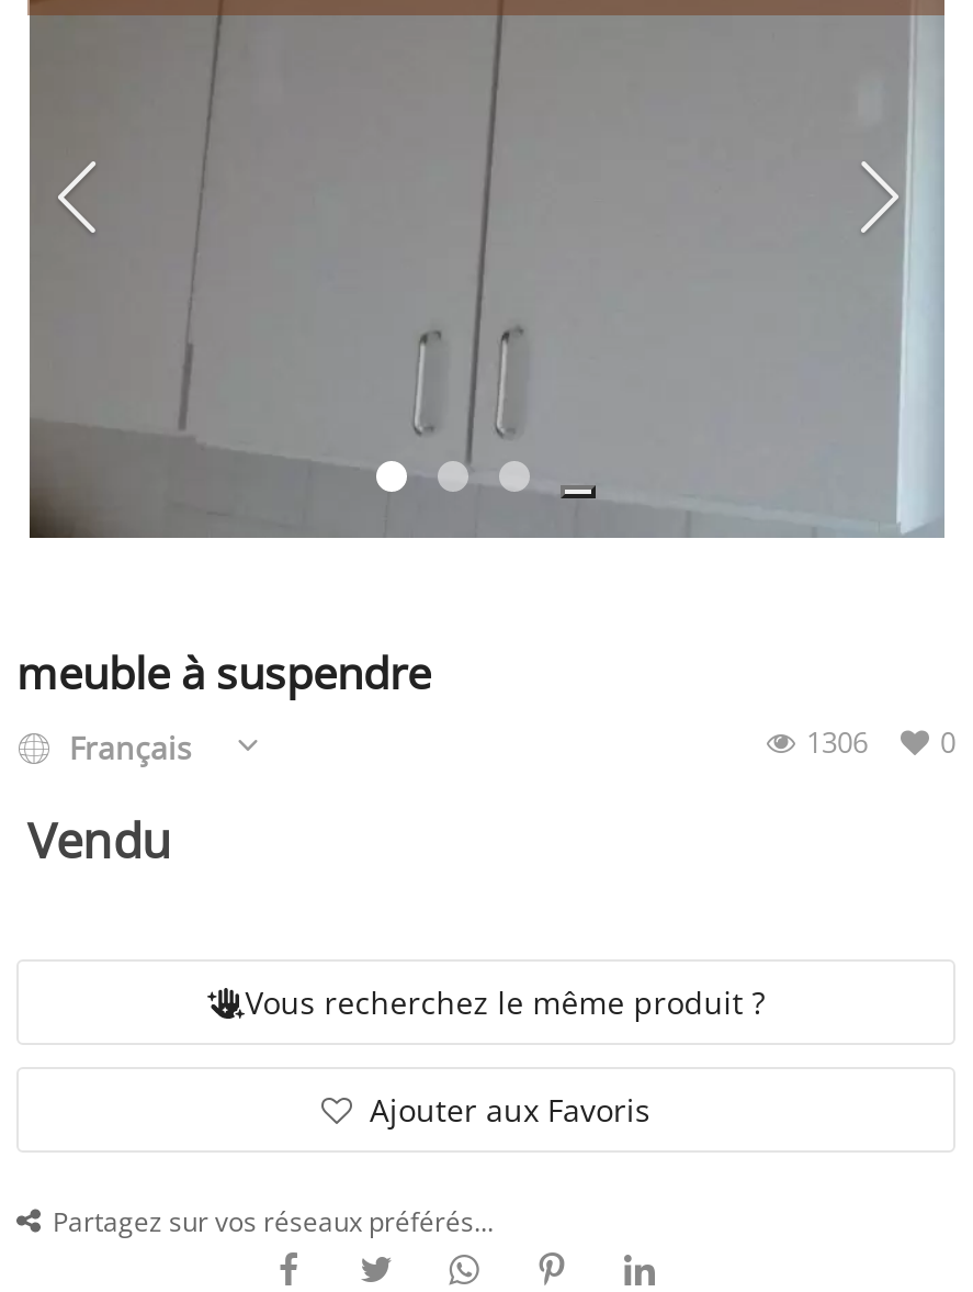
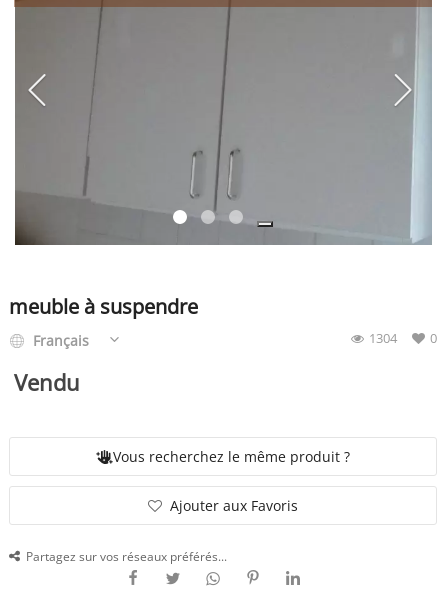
[806,722,955,762] 1306 0 -> [369,329,437,347] 1304 0

